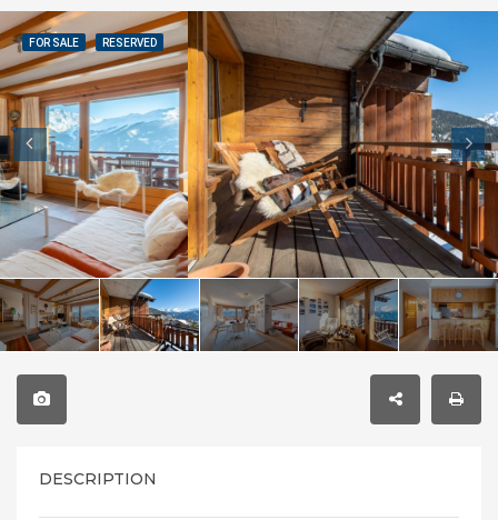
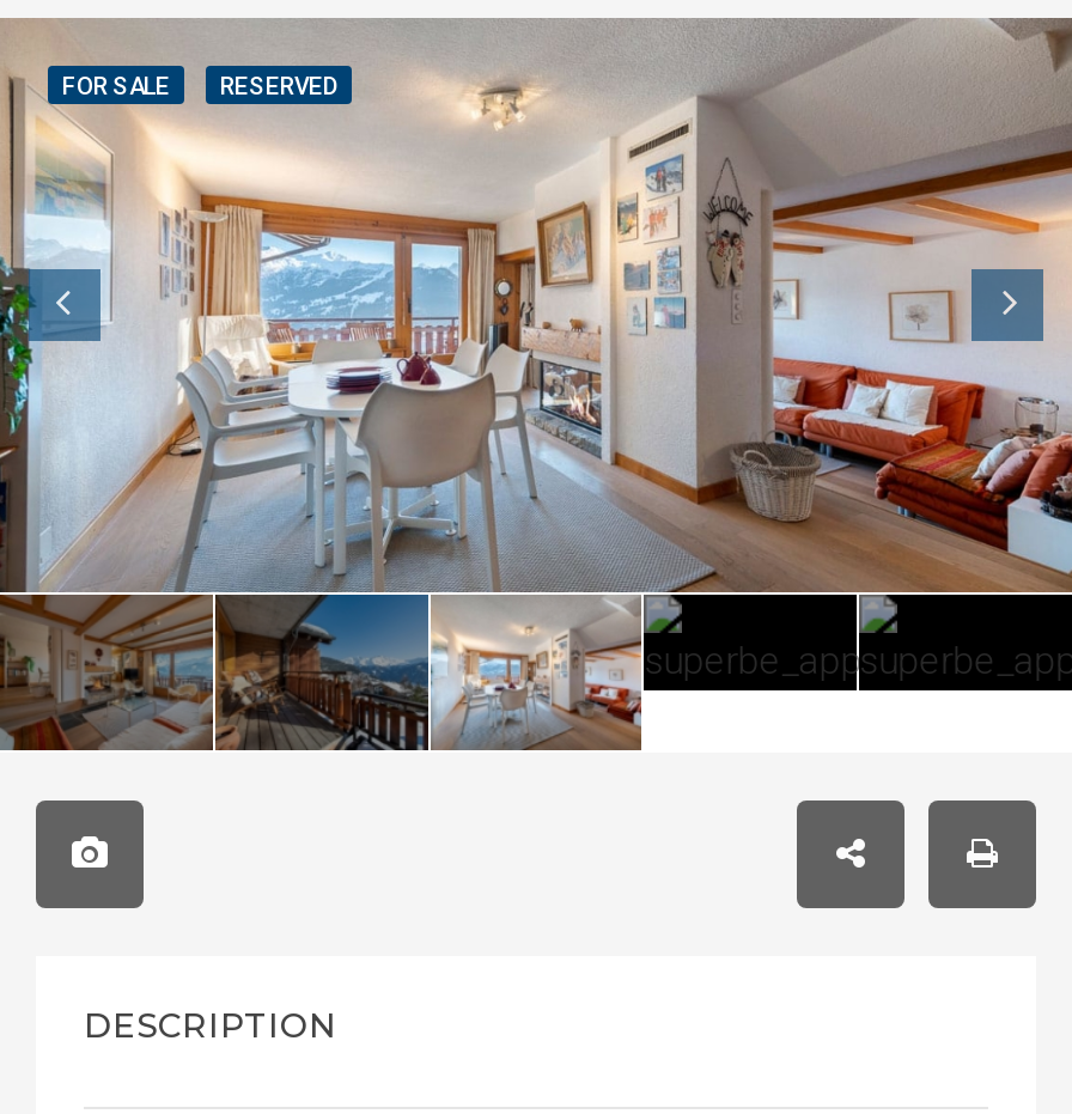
[3,10,495,352] [image] -> [7,16,1065,750] [image]

